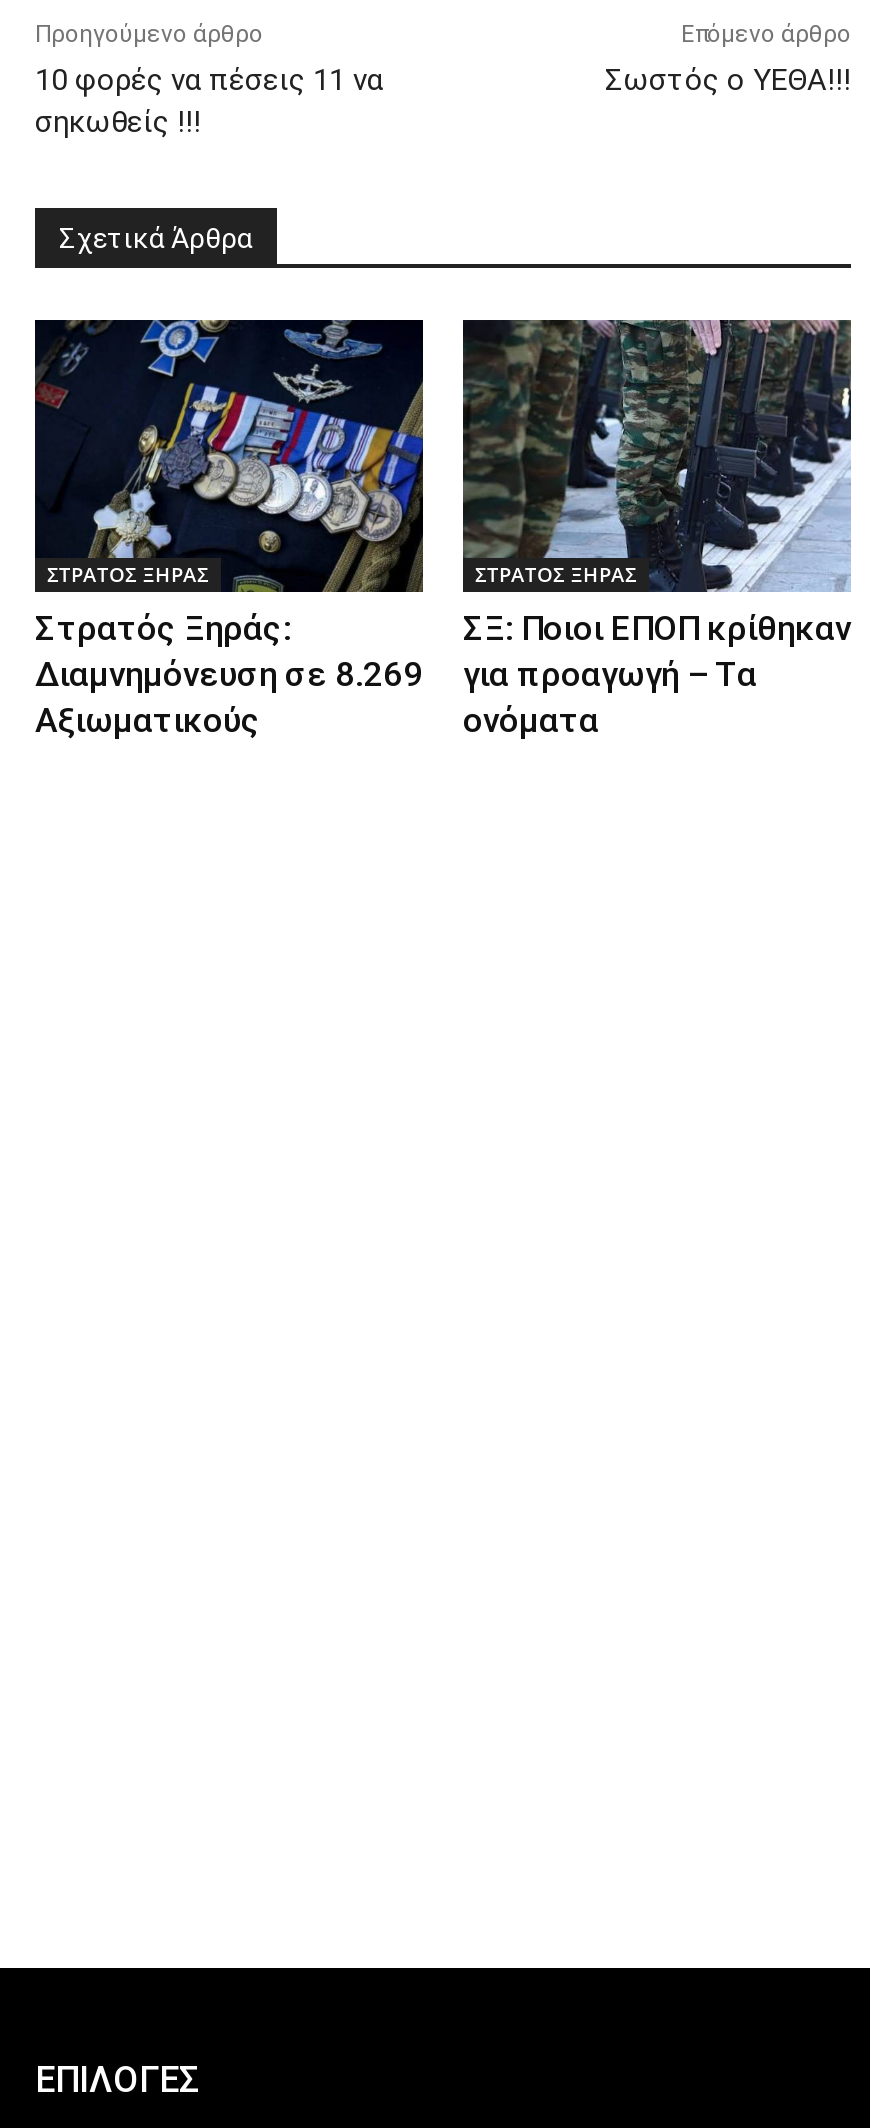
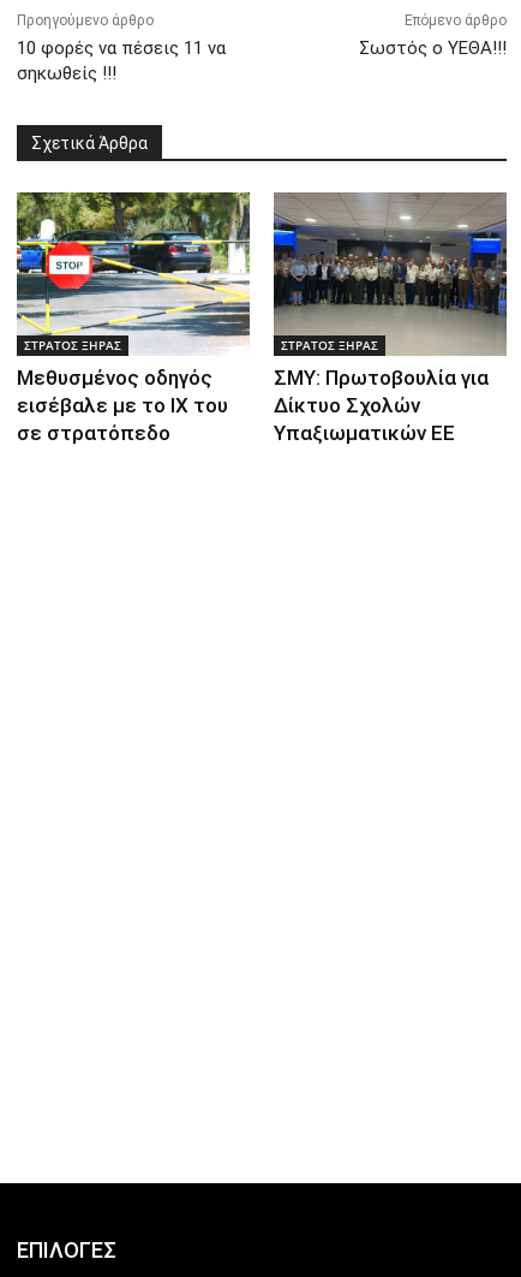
[33,318,425,740] [image] | Στρατός Ξηράς: | Διαμνημόνευση σε 8.269 | Αξιωματικούς -> [16,191,251,445] [image] | Μεθυσμένος οδηγός | εισέβαλε με το ΙΧ του | σε στρατόπεδο
[461,318,851,740] [image] | ΣΞ: Ποιοι ΕΠΟΠ κρίθηκαν | για προαγωγή – Τα | ονόματα -> [273,192,508,445] [image] | ΣΜΥ: Πρωτοβουλία για | Δίκτυο Σχολών | Υπαξιωματικών ΕΕ

